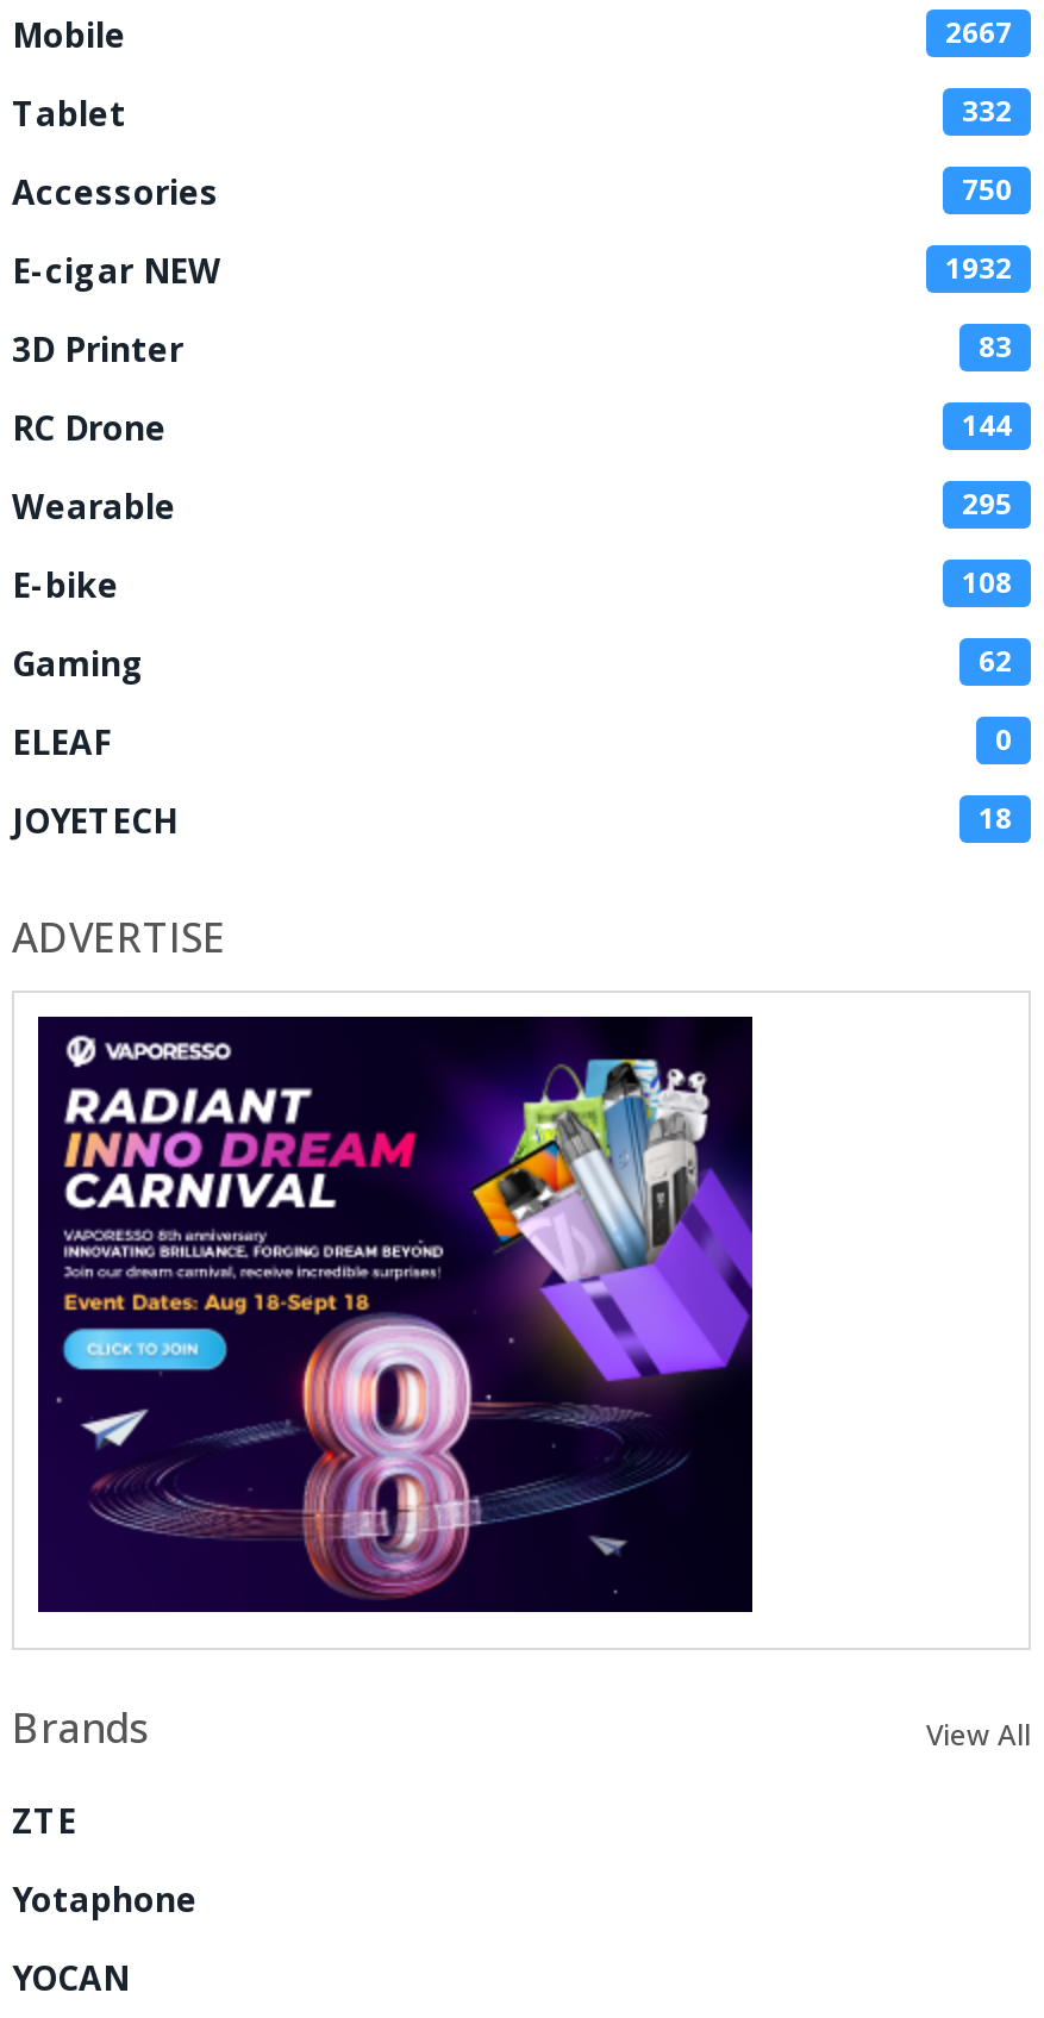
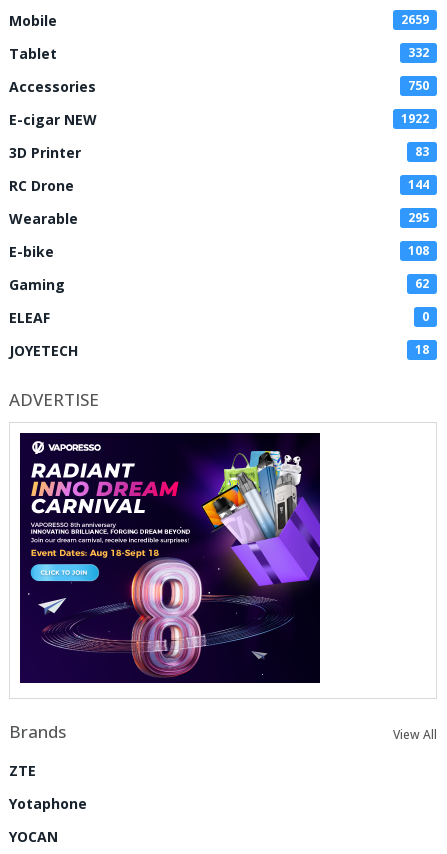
[945,12,1012,52] 2667 -> [401,11,429,28] 2659
[945,248,1012,288] 1932 -> [401,110,429,127] 1922

